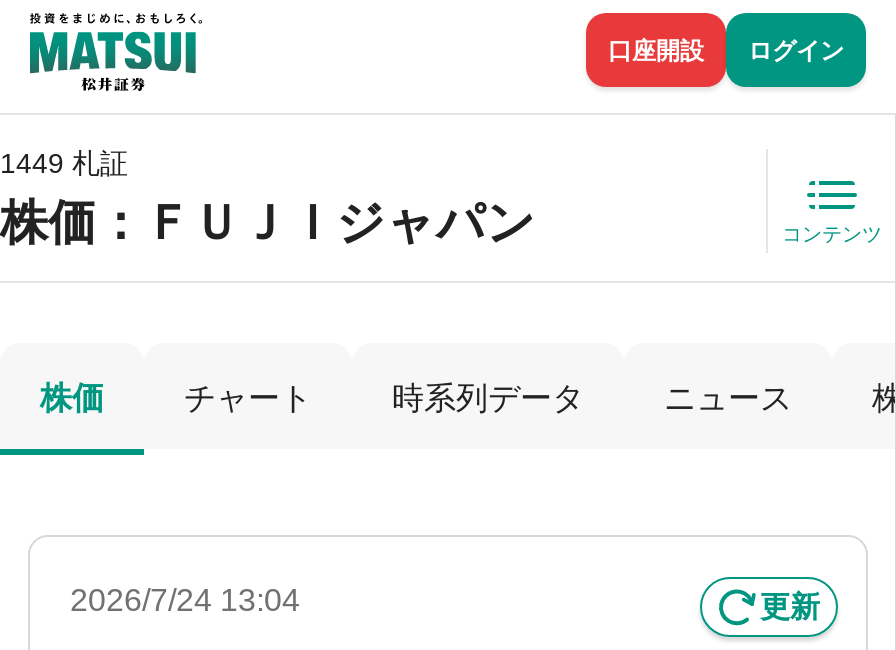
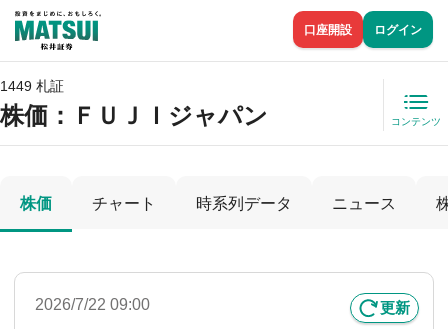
[70,583,300,617] 2026/7/24 13:04 -> [35,296,150,313] 2026/7/22 09:00

